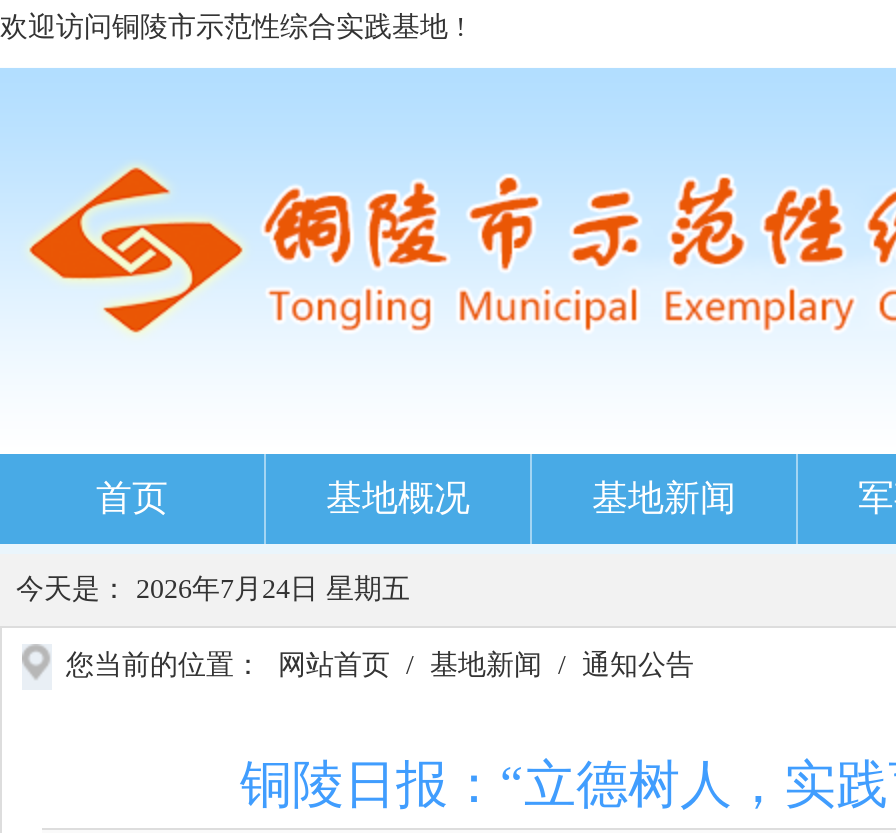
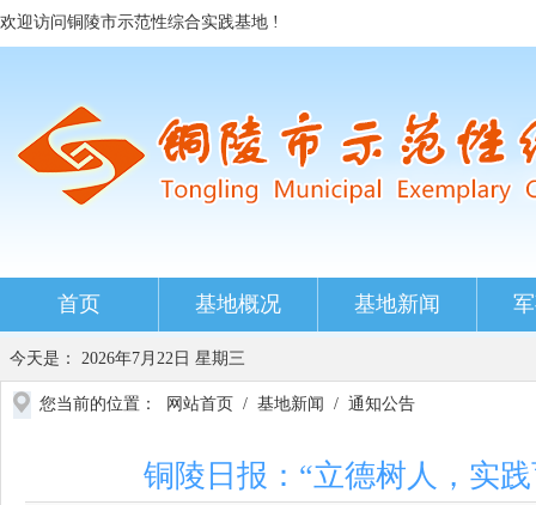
[0,574,410,604] 今天是：2026年7月24日 星期五 -> [0,349,245,367] 今天是：2026年7月22日 星期三

